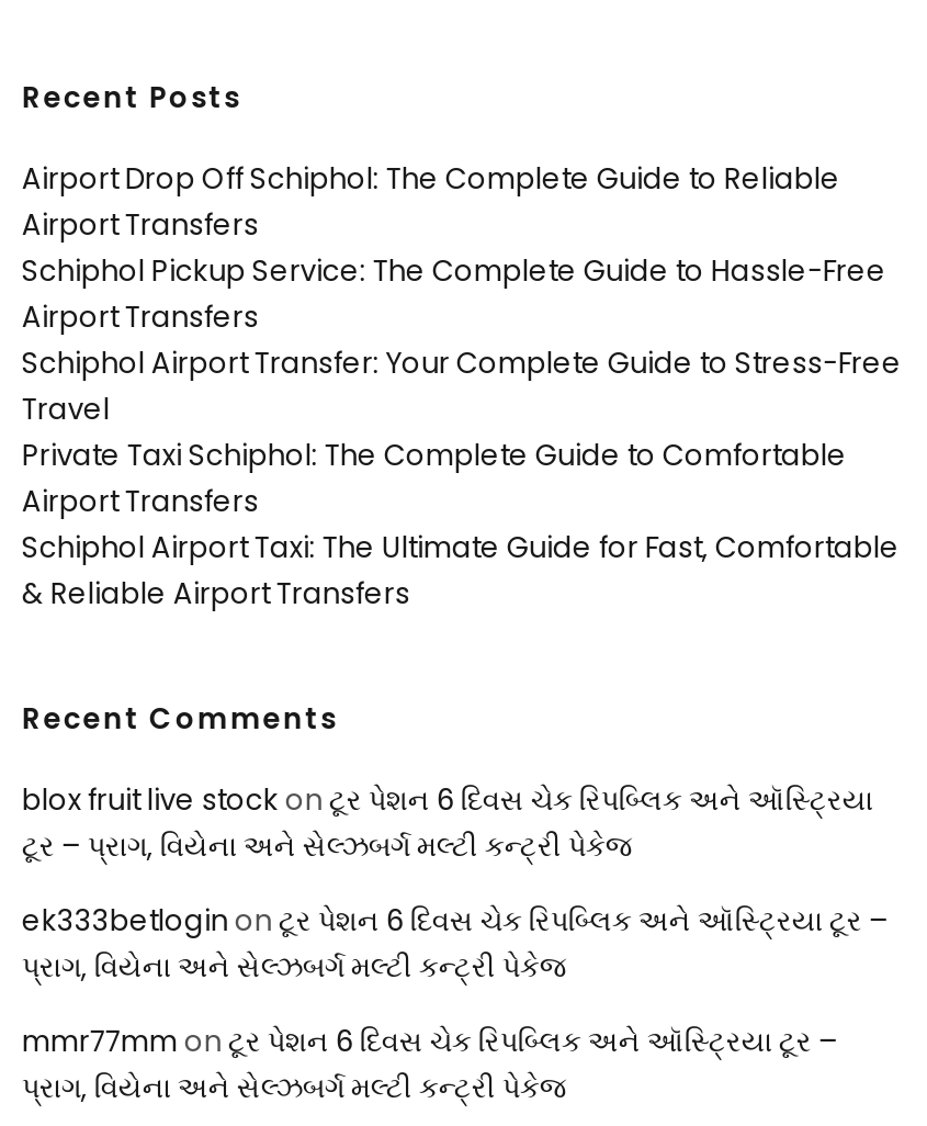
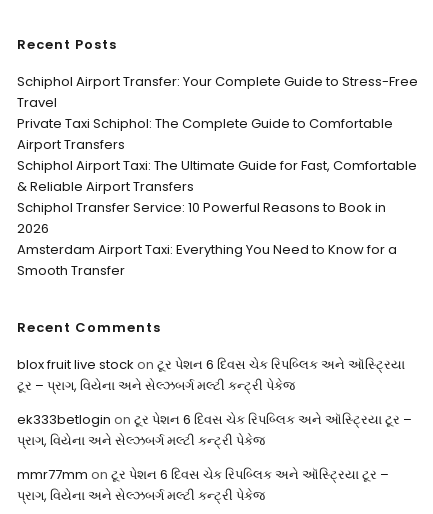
[22,158,886,338] Airport Drop Off Schiphol: The Complete Guide to Reliable | Airport Transfers | Schiphol Pickup Service: The Complete Guide to Hassle-Free | Airport Transfers -> none
moved [22,342,902,615] -> [17,72,418,196]: Schiphol Airport Transfer: Your Complete Guide to Stress-Free | Travel | Private Taxi Schiphol: The Complete Guide to Comfortable | Airport Transfers | Schiphol Airport Taxi: The Ultimate Guide for Fast, Comfortable | & Reliable Airport Transfers
none -> [17,198,397,280] Schiphol Transfer Service: 10 Powerful Reasons to Book in | 2026 | Amsterdam Airport Taxi: Everything You Need to Know for a | Smooth Transfer

